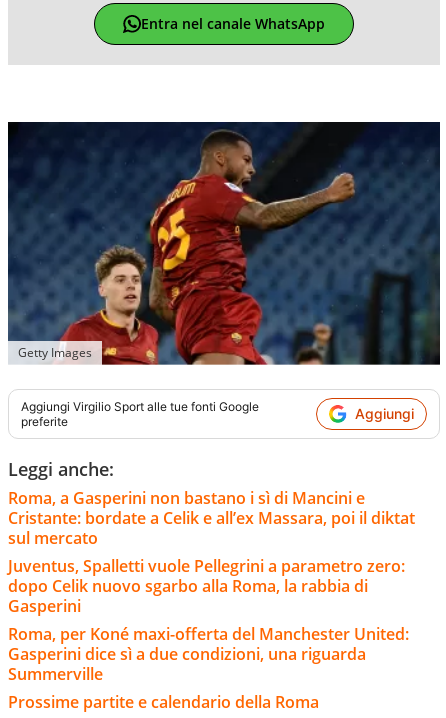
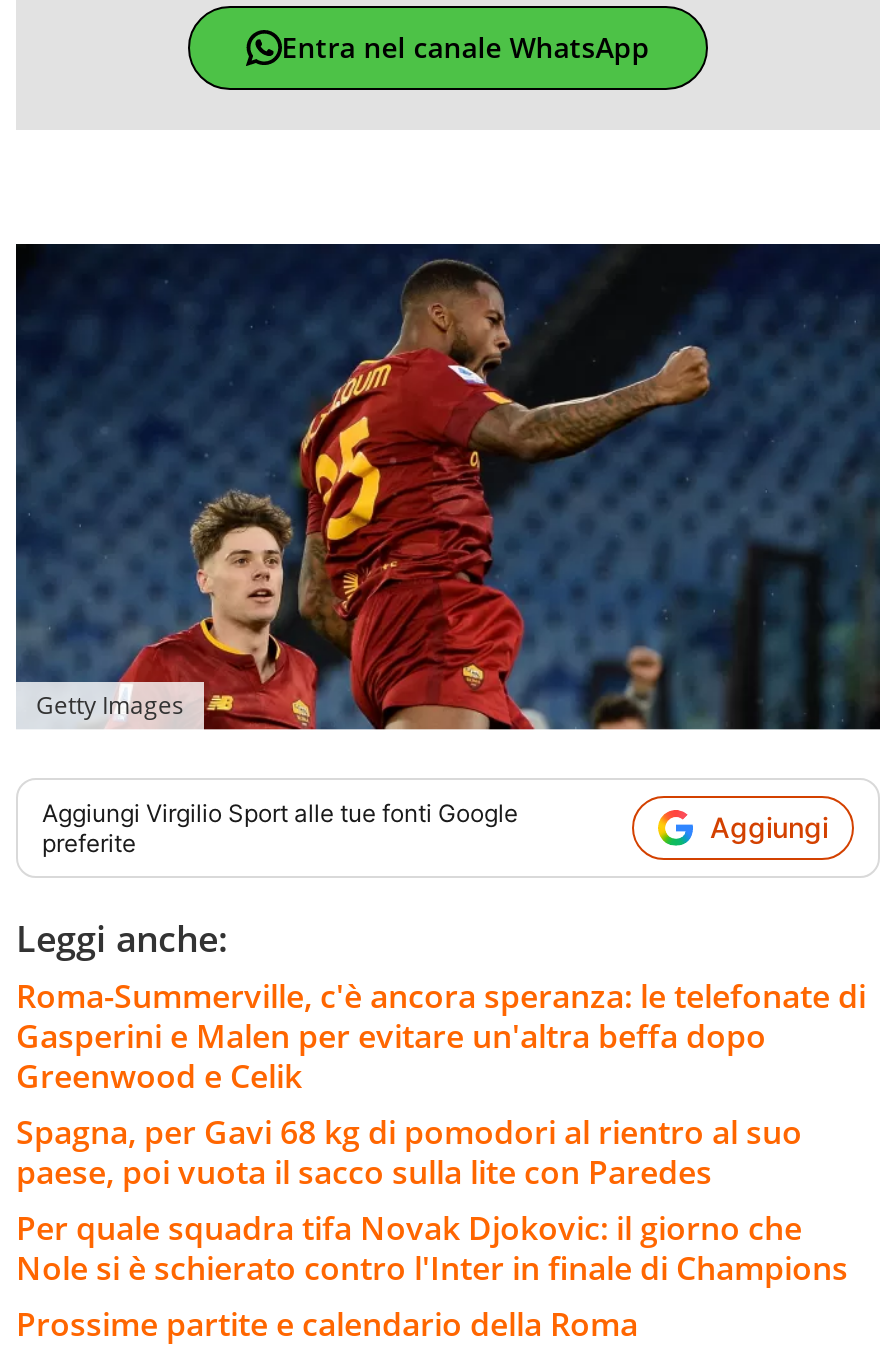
[8,487,415,685] Roma, a Gasperini non bastano i sì di Mancini e | Cristante: bordate a Celik e all’ex Massara, poi il diktat | sul mercato | Juventus, Spalletti vuole Pellegrini a parametro zero: | dopo Celik nuovo sgarbo alla Roma, la rabbia di | Gasperini | Roma, per Koné maxi-offerta del Manchester United: | Gasperini dice sì a due condizioni, una riguarda | Summerville -> [16,974,866,1290] Roma-Summerville, c'è ancora speranza: le telefonate di | Gasperini e Malen per evitare un'altra beffa dopo | Greenwood e Celik | Spagna, per Gavi 68 kg di pomodori al rientro al suo | paese, poi vuota il sacco sulla lite con Paredes | Per quale squadra tifa Novak Djokovic: il giorno che | Nole si è schierato contro l'Inter in finale di Champions

